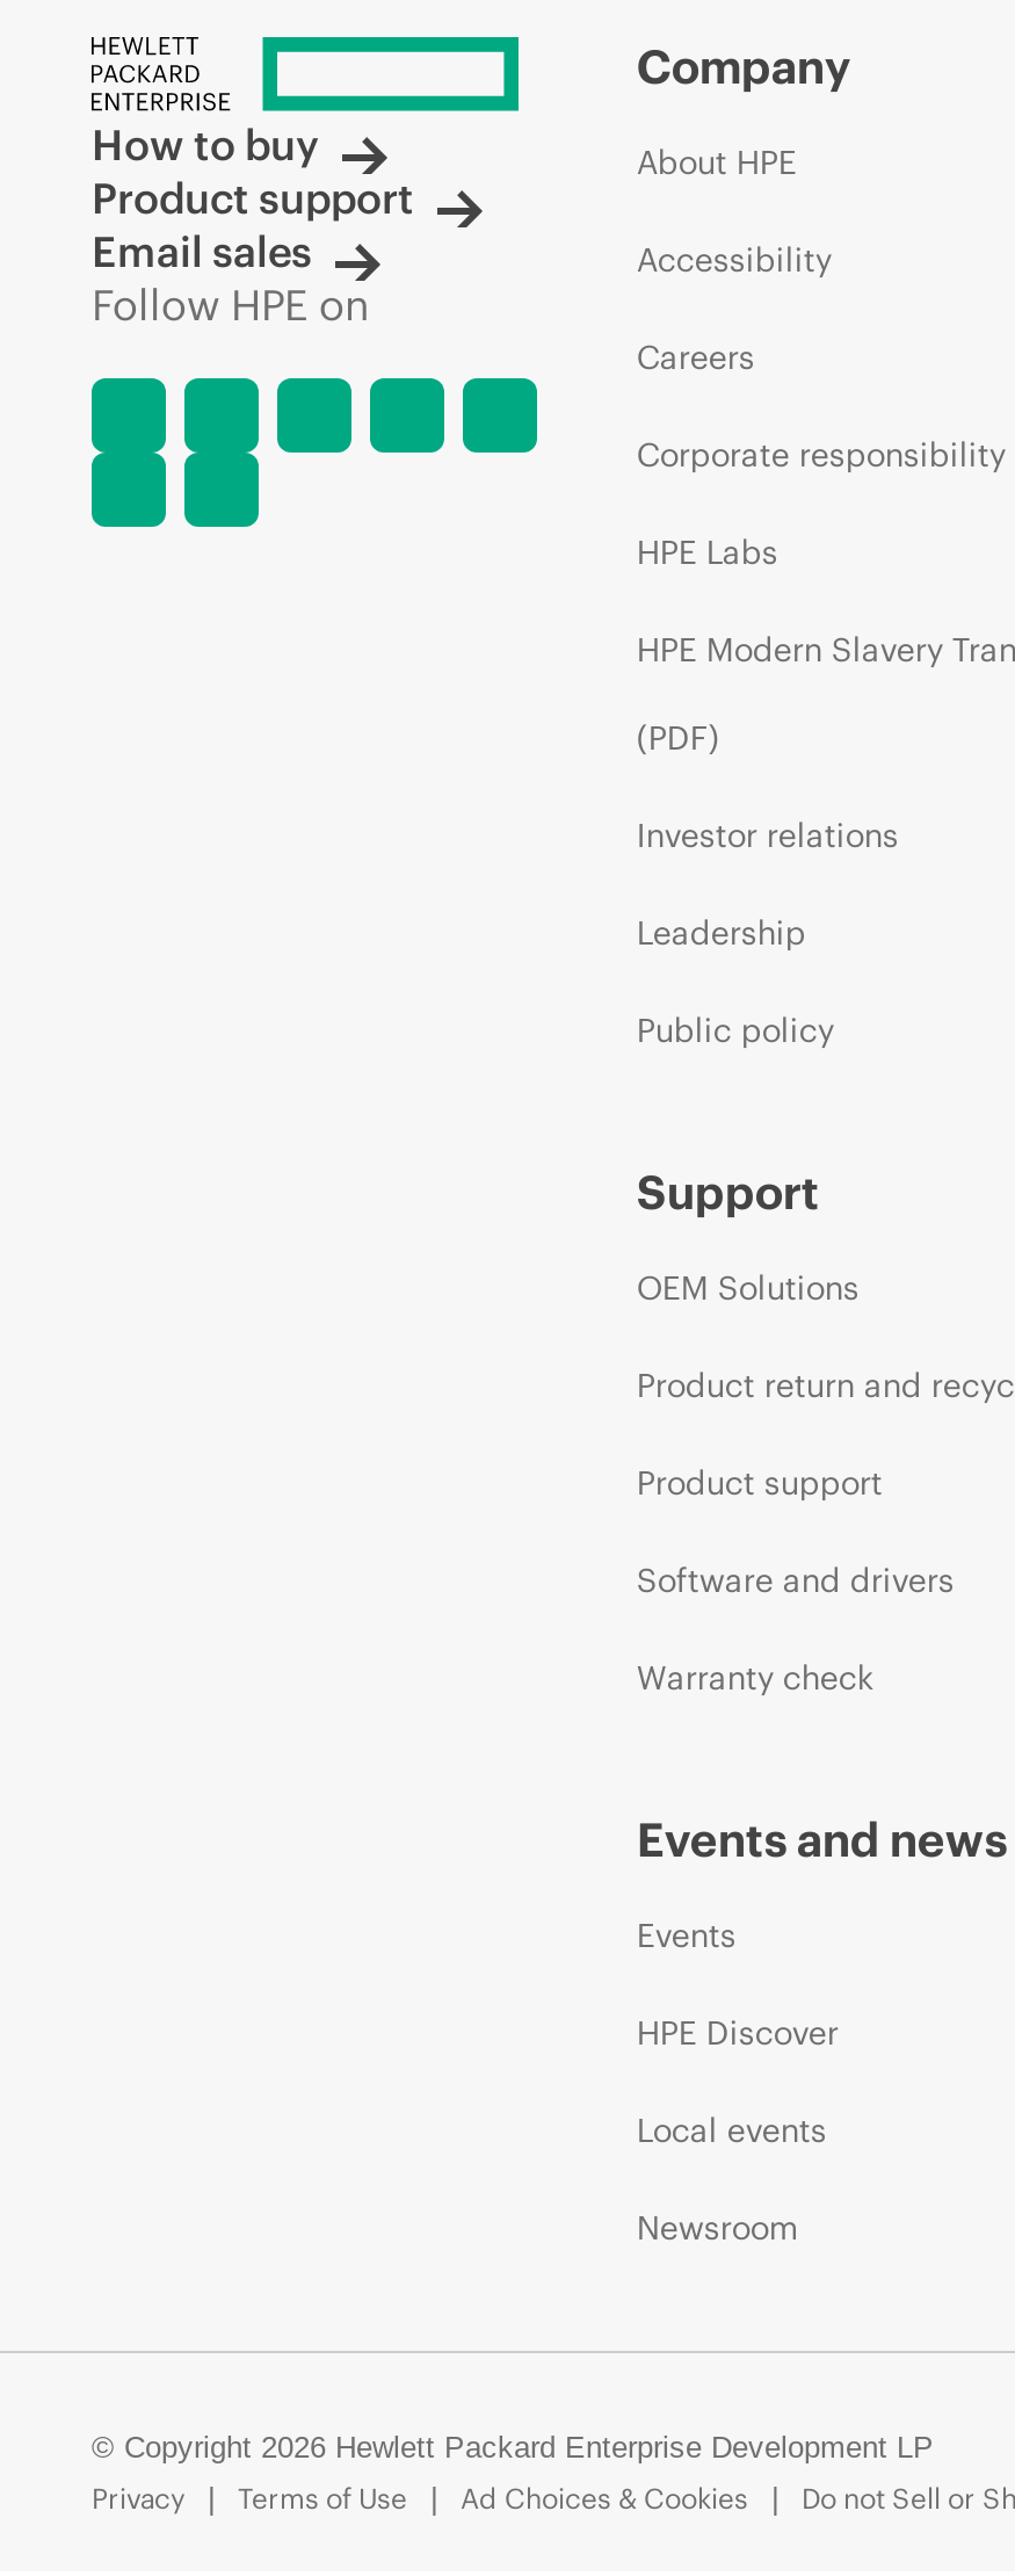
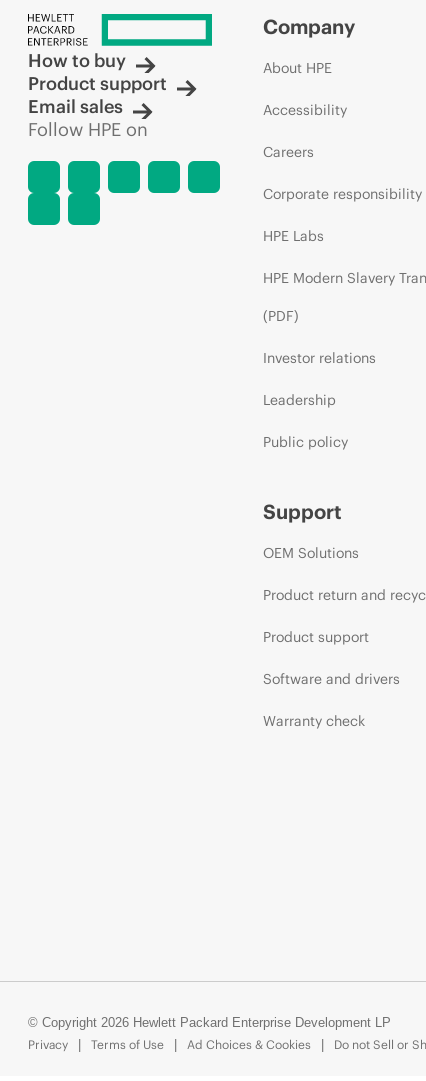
[637,1810,1008,2249] Events and news | Events | HPE Discover | Local events | Newsroom -> none

